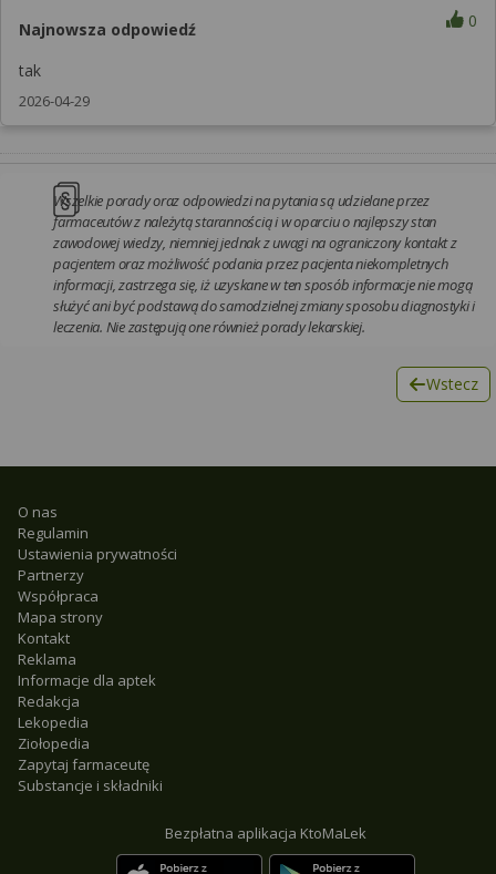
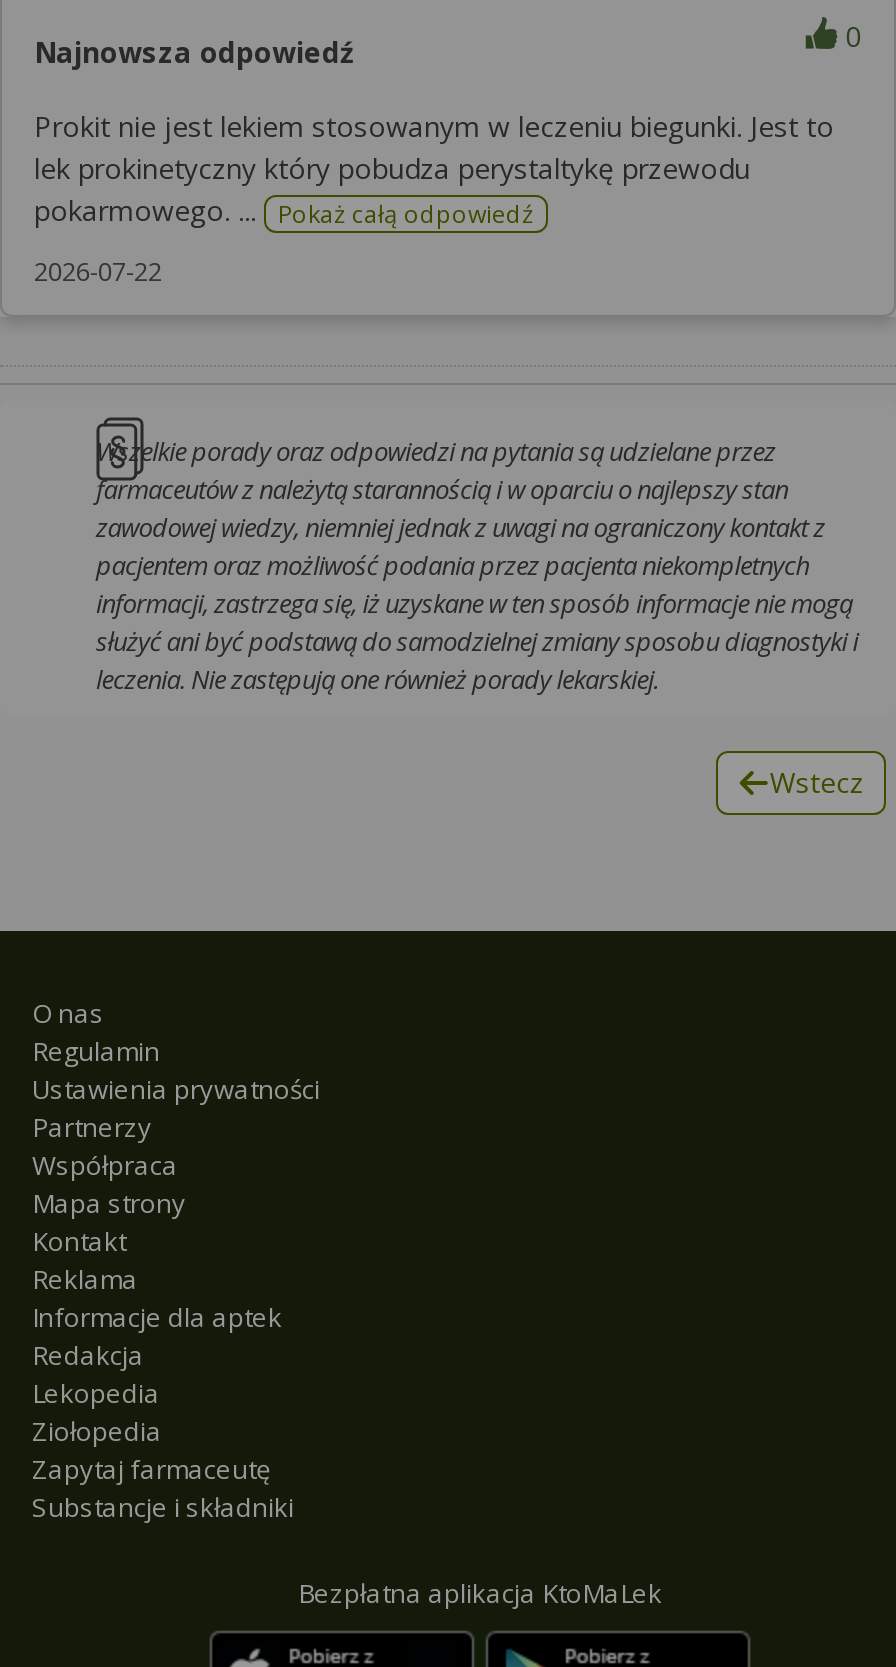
[19,60,41,81] tak -> [34,107,834,231] Prokit nie jest lekiem stosowanym w leczeniu biegunki. Jest to | lek prokinetyczny który pobudza perystaltykę przewodu | pokarmowego. ... Pokaż całą odpowiedź
[19,91,90,111] 2026-04-29 -> [34,253,162,289] 2026-07-22

